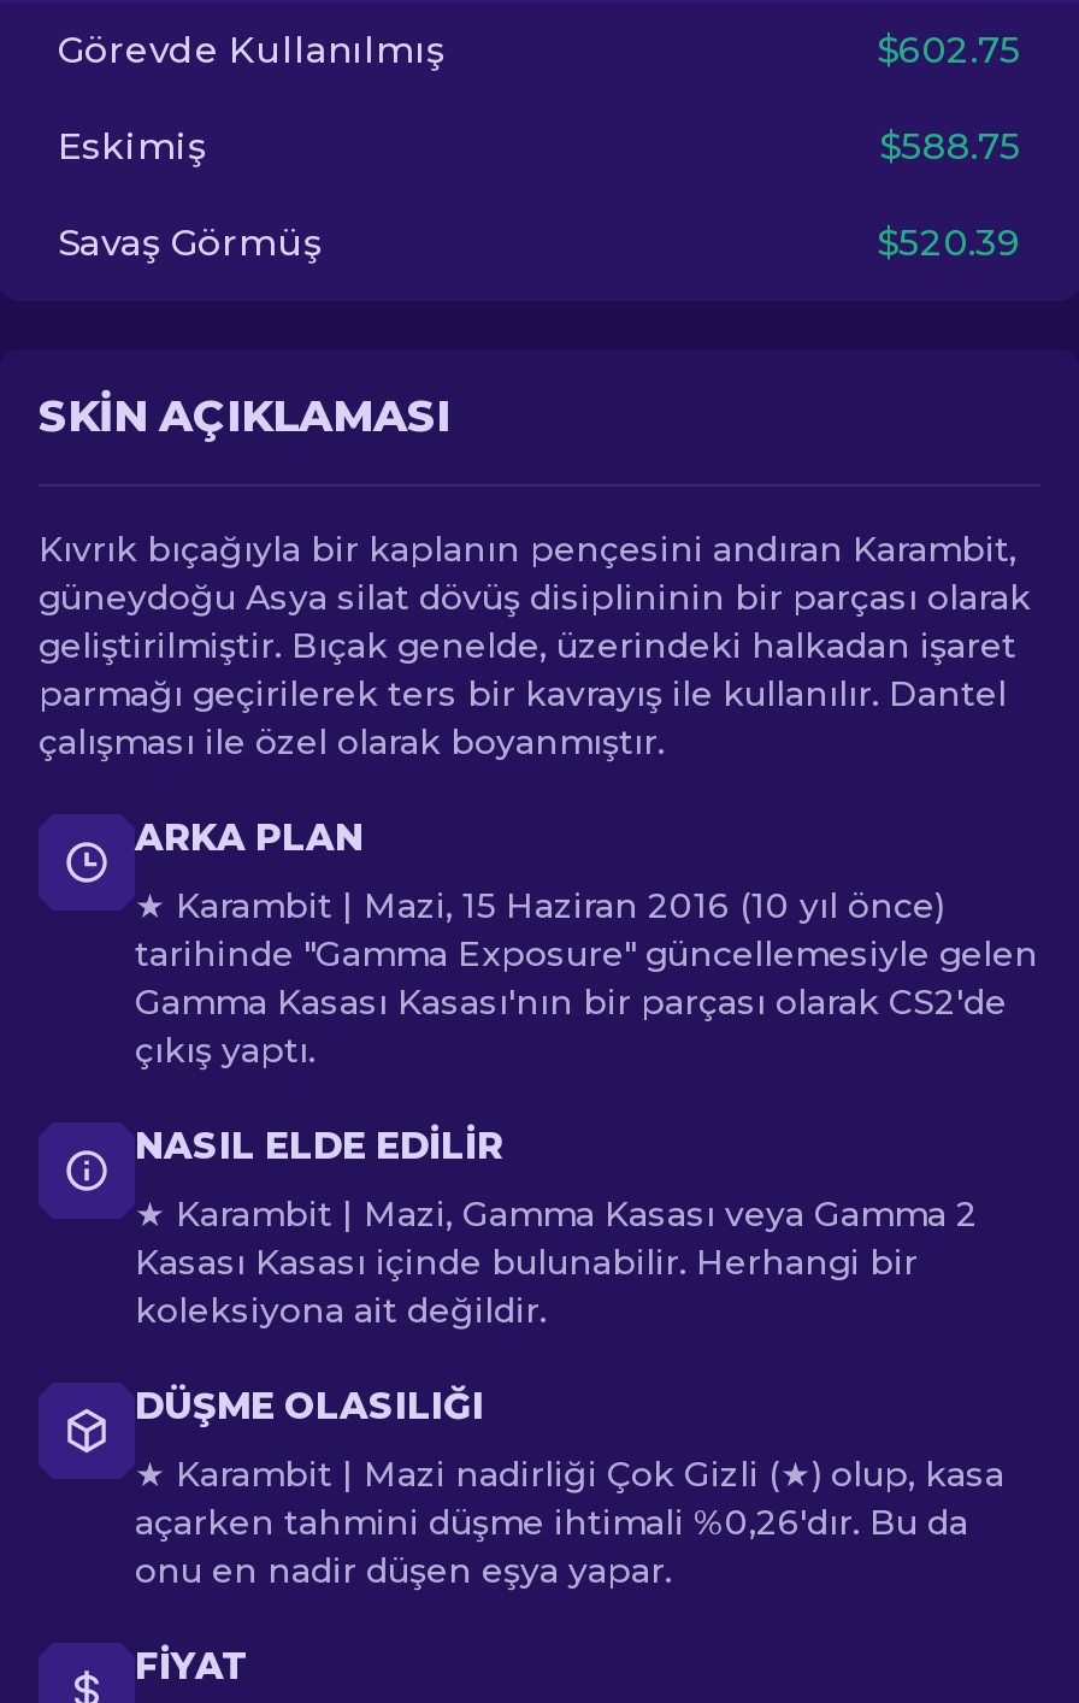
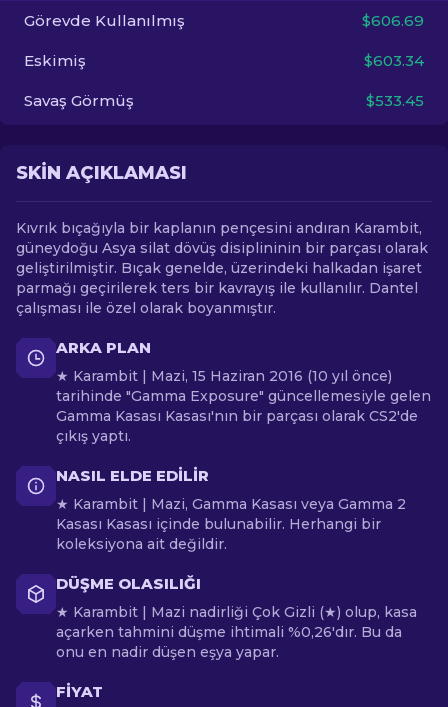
[877,26,1021,72] $602.75 -> [362,11,424,30] $606.69
[879,123,1021,169] $588.75 -> [364,51,424,70] $603.34
[877,219,1021,265] $520.39 -> [366,91,424,110] $533.45

